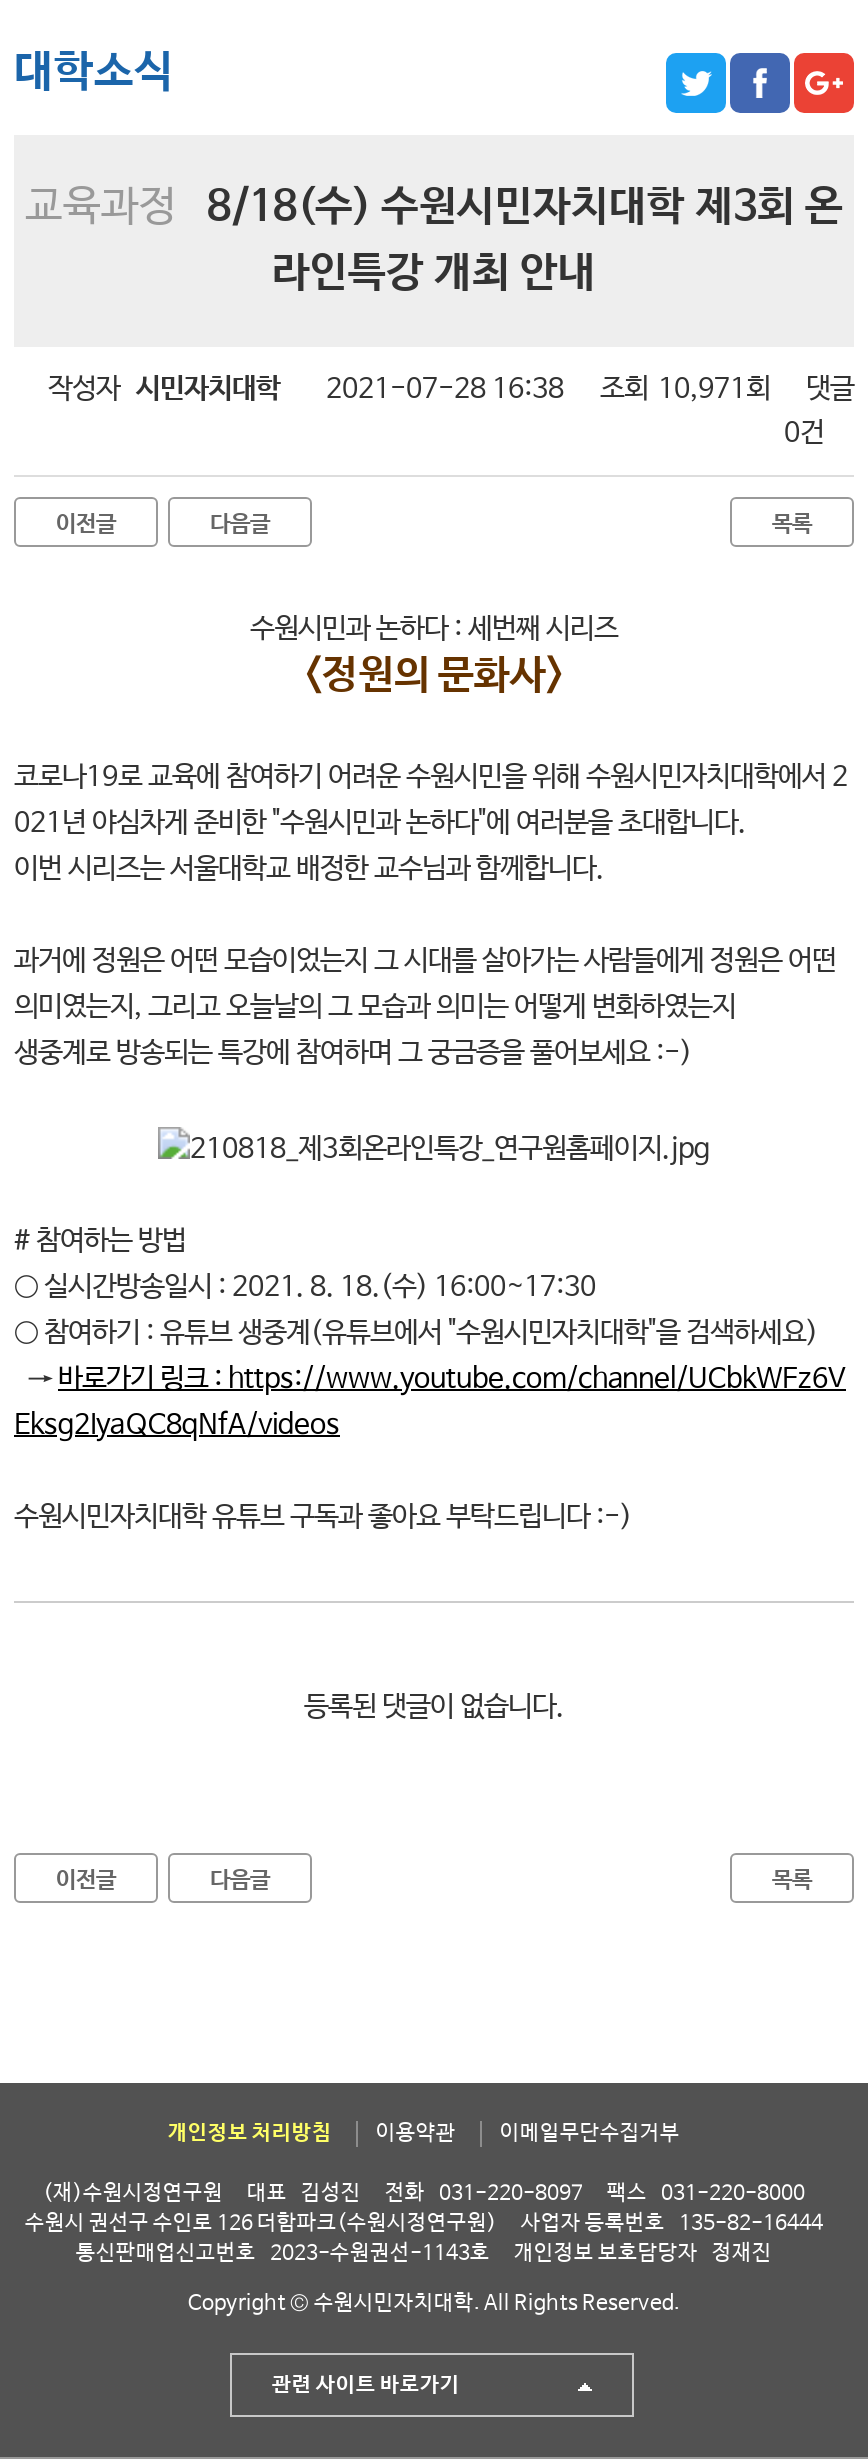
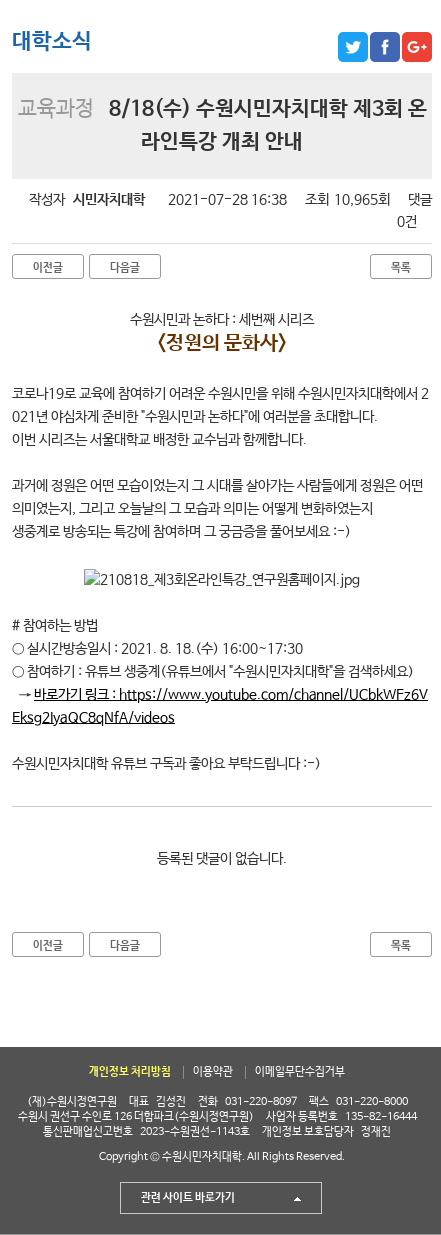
[48,373,854,405] 작성자 시민자치대학 2021-07-28 16:38 조회 10,971회 댓글 -> [29,192,432,208] 작성자 시민자치대학 2021-07-28 16:38 조회 10,965회 댓글

